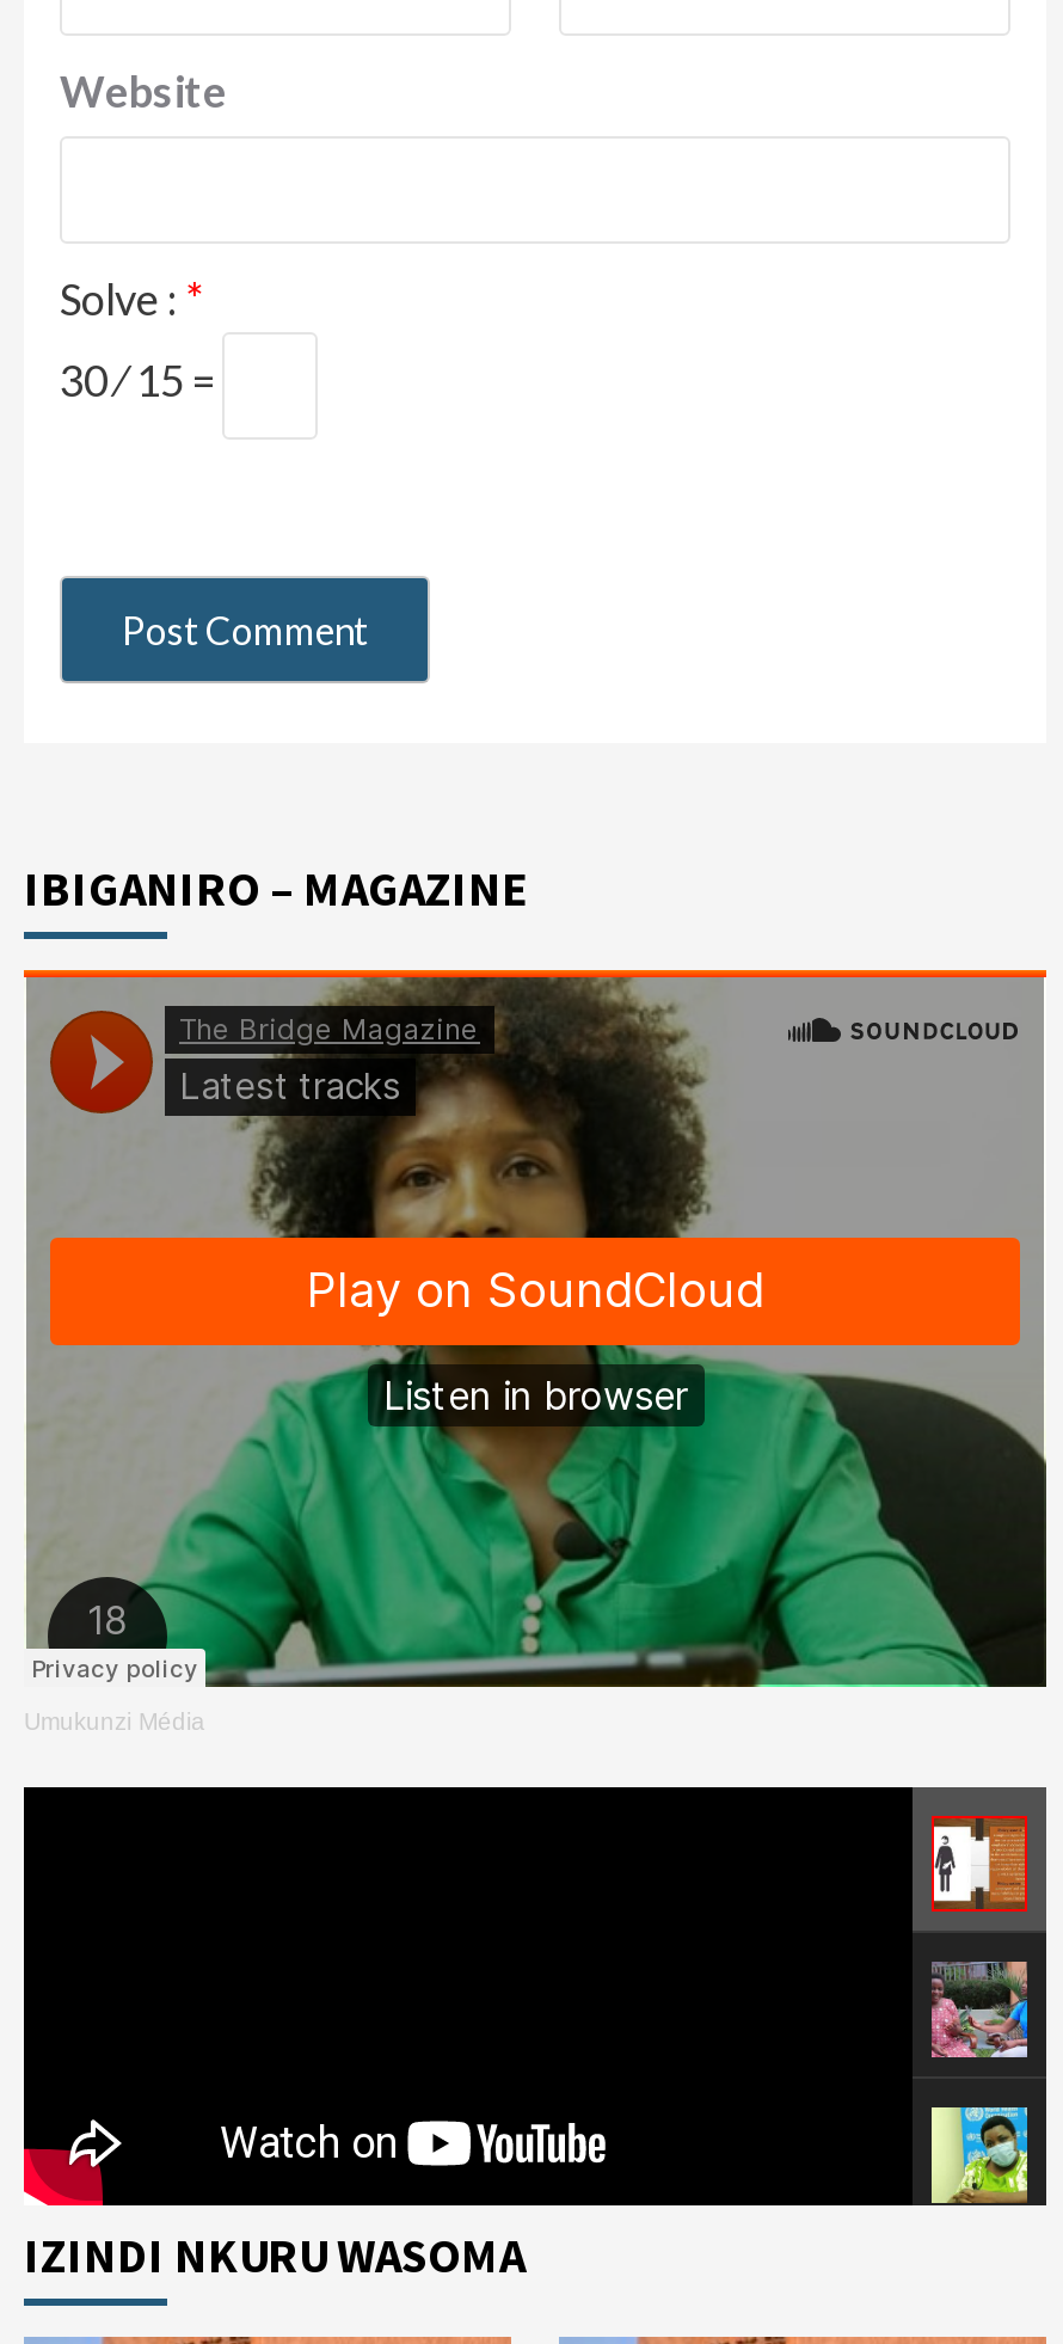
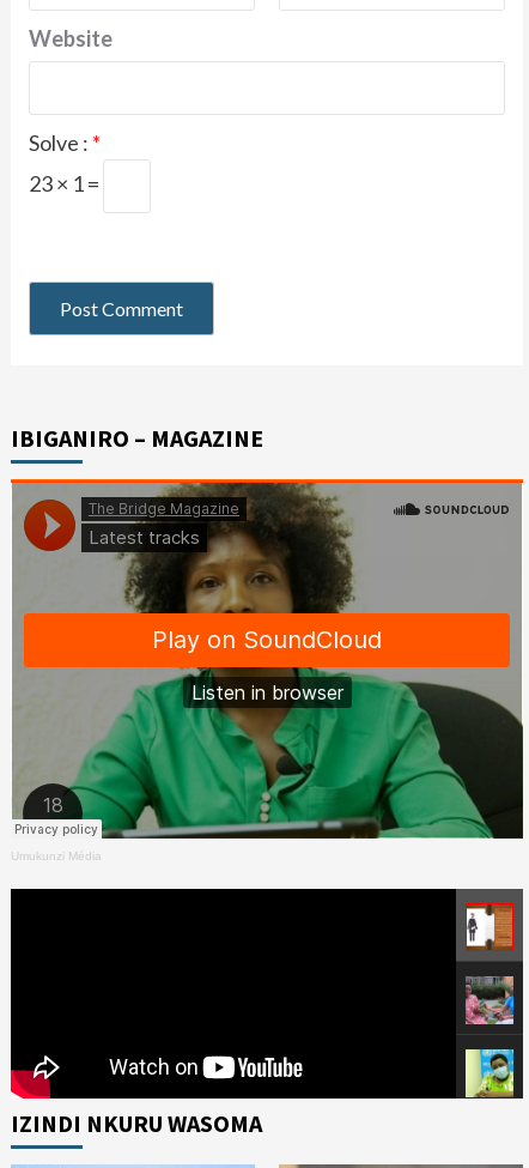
[60,354,222,407] 30 ⁄ 15 = -> [29,170,103,197] 23 × 1 =

